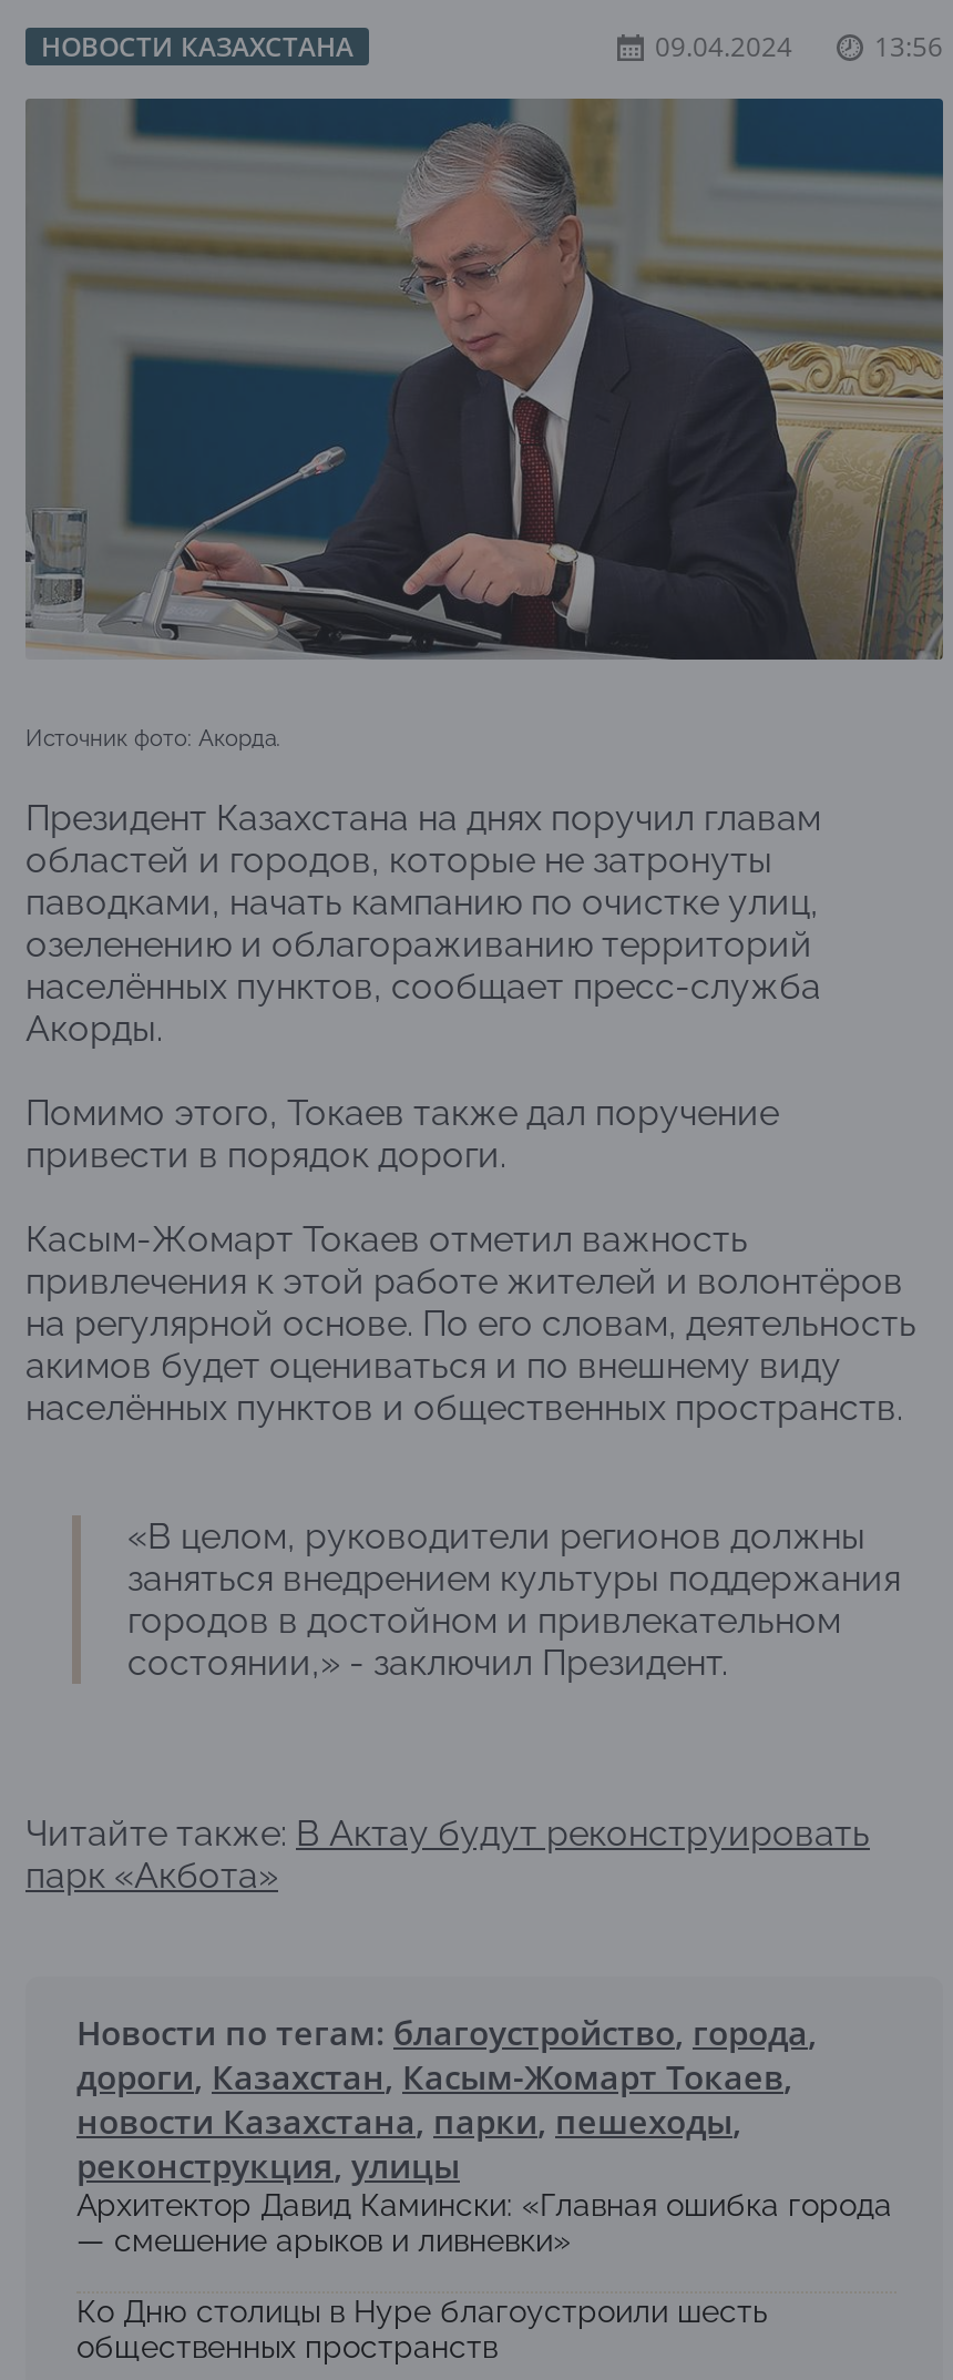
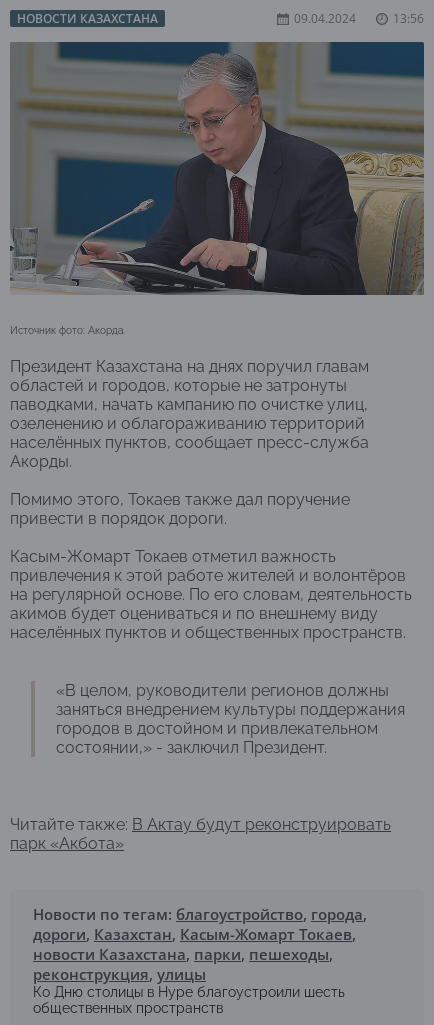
[76,2186,892,2257] Архитектор Давид Камински: «Главная ошибка города | — смешение арыков и ливневки» -> none

